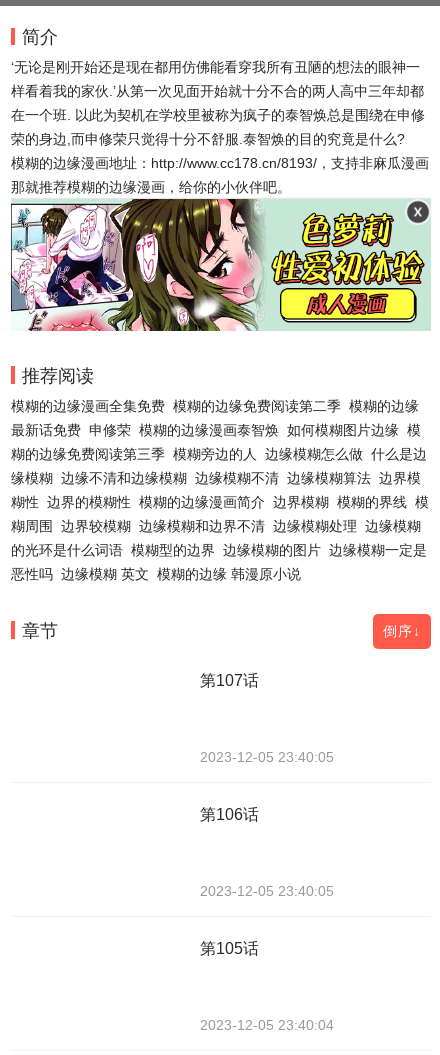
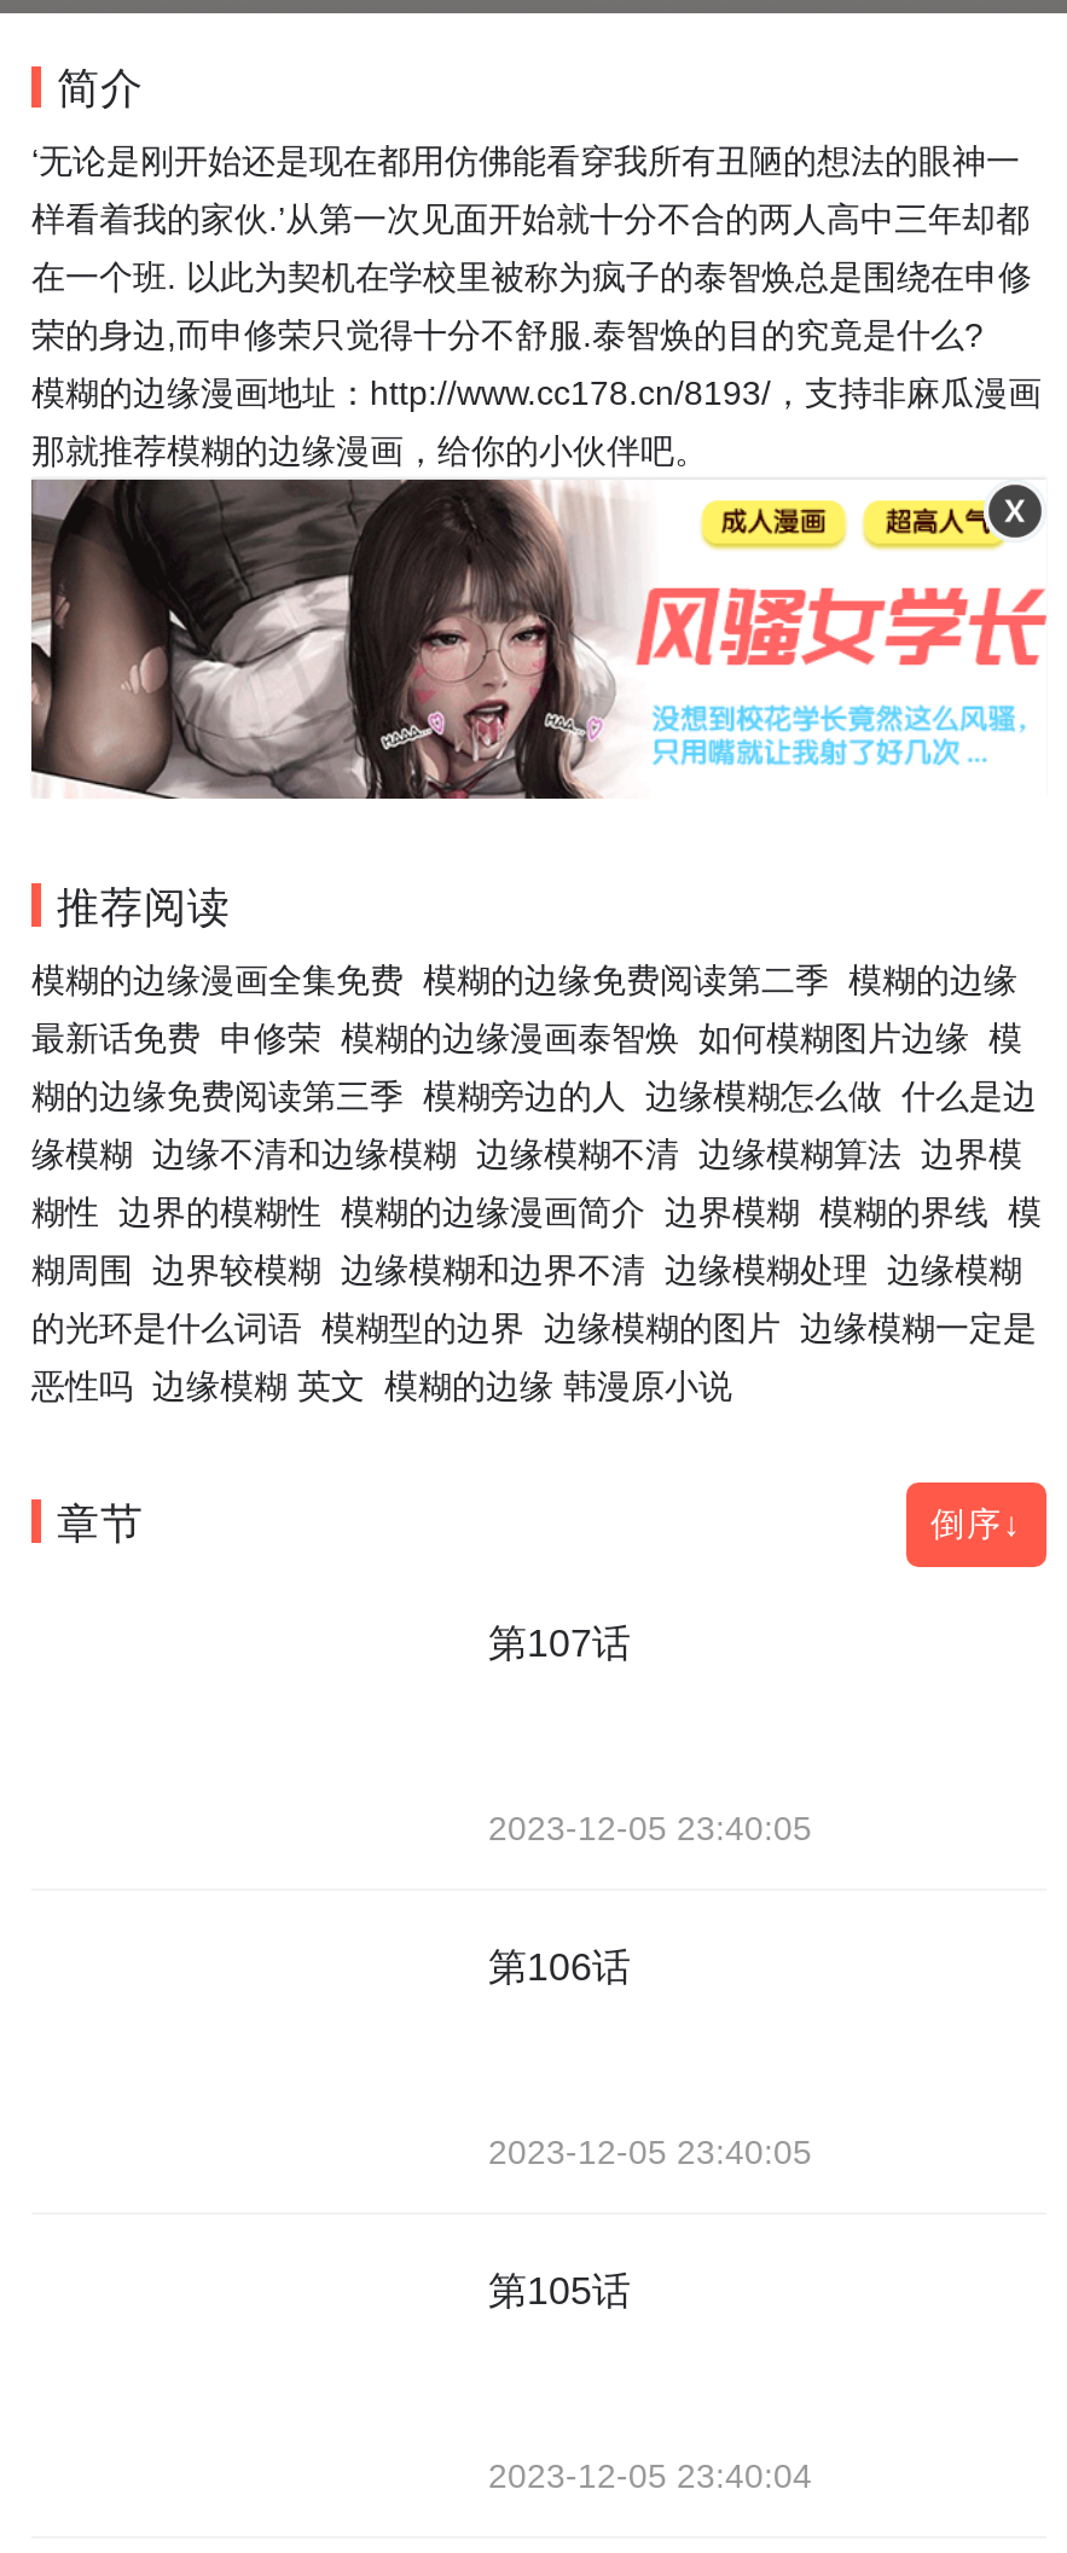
[11,198,431,332] [image] -> [29,477,1046,801] [image]

